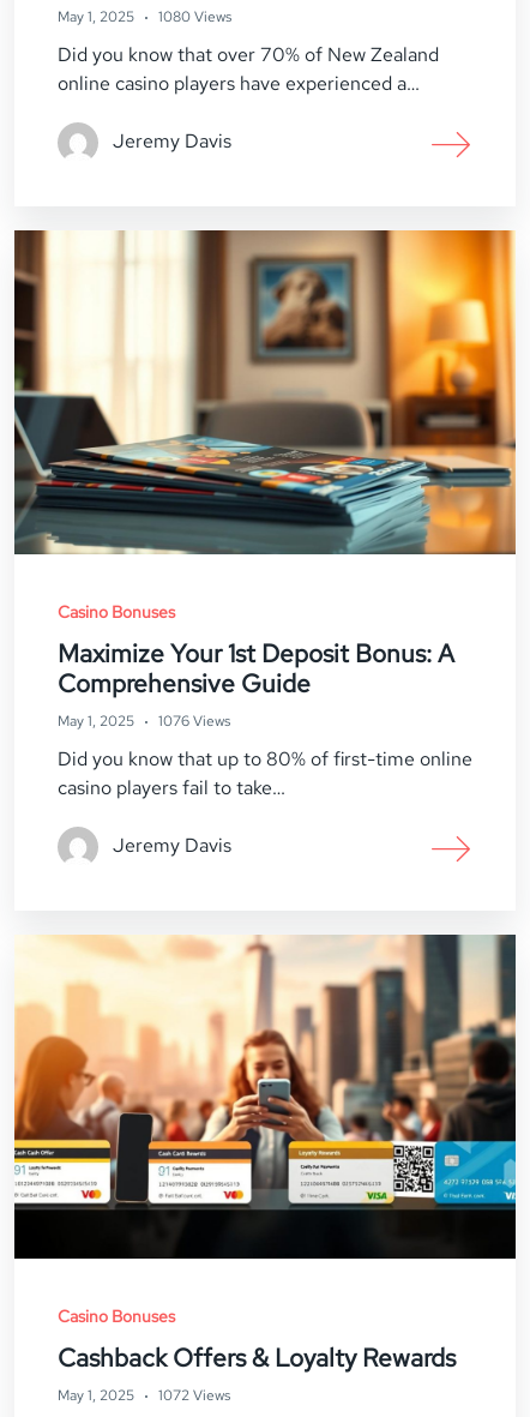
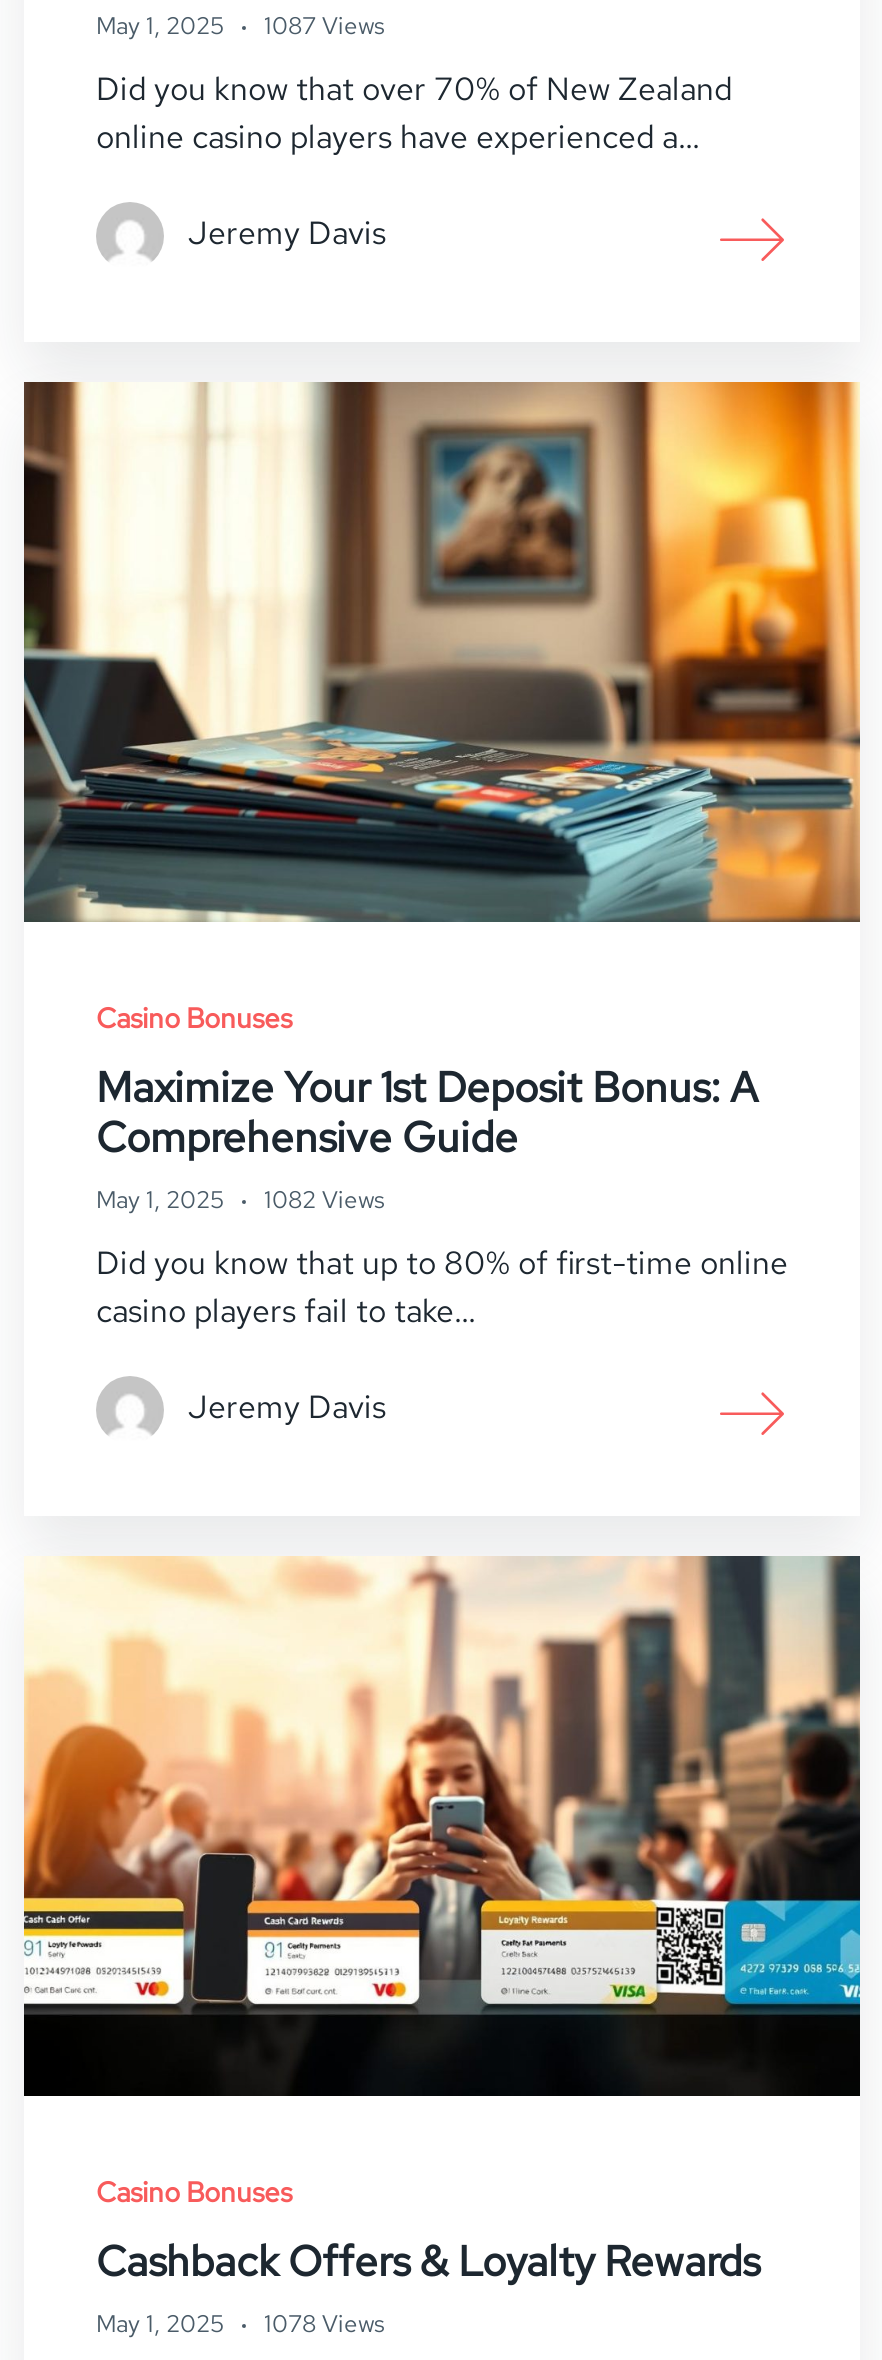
[58,7,231,27] May 1, 2025 1080 Views -> [96,10,384,42] May 1, 2025 1087 Views
[58,712,230,731] May 1, 2025 1076 Views -> [96,1184,384,1216] May 1, 2025 1082 Views
[58,1386,230,1405] May 1, 2025 1072 Views -> [96,2308,384,2340] May 1, 2025 1078 Views

